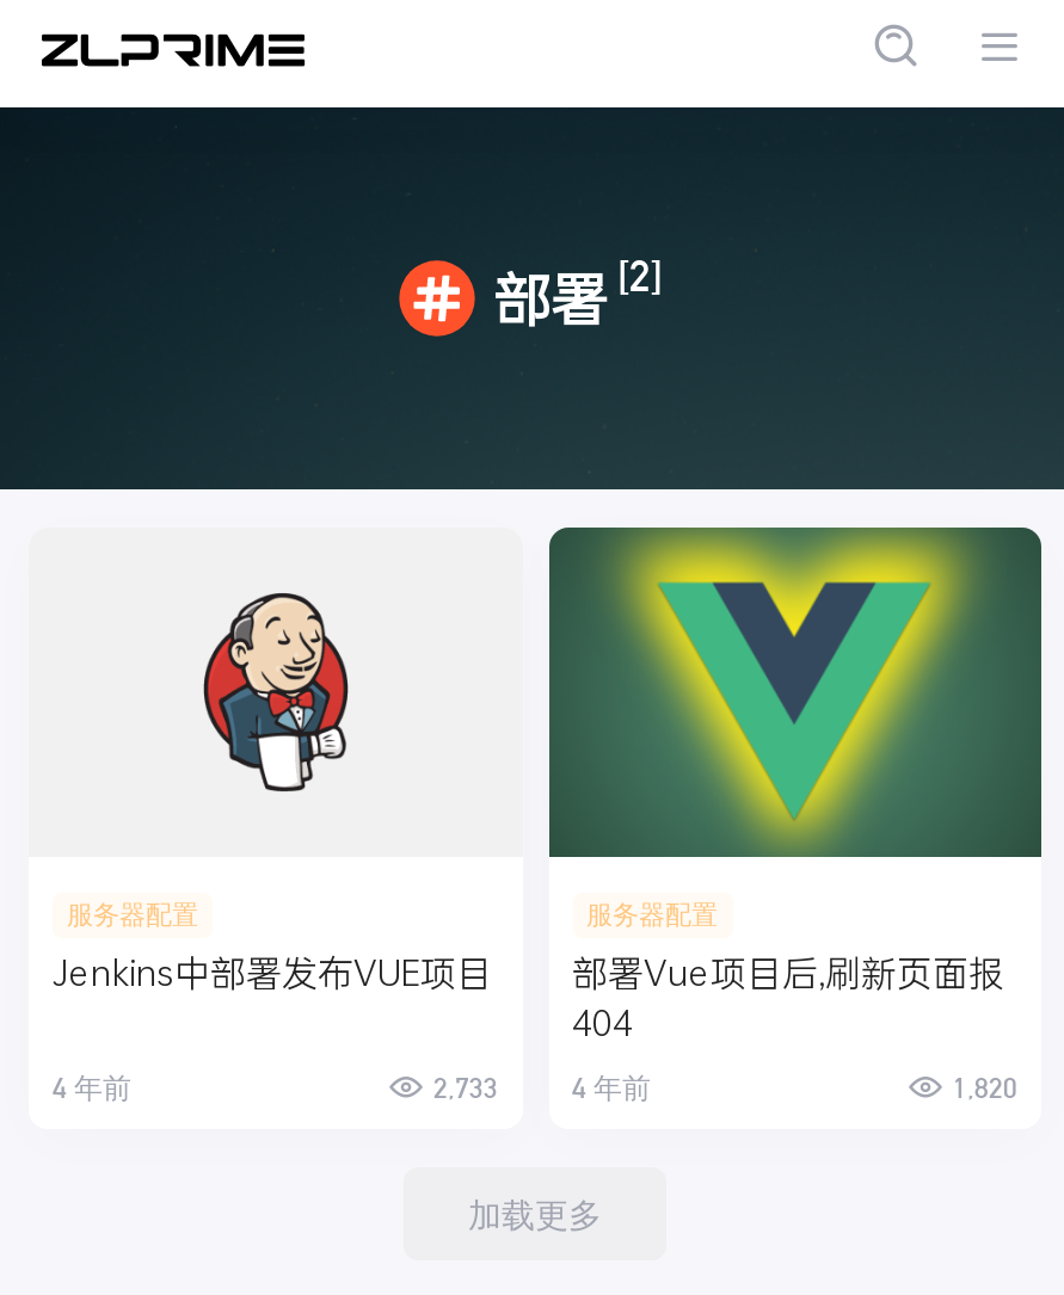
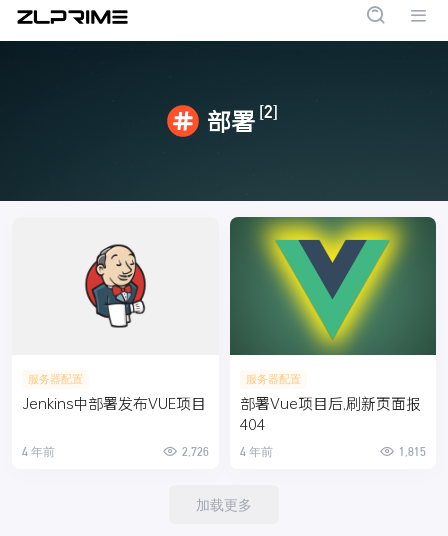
[433,1071,498,1105] 2,733 -> [181,445,208,459] 2,726
[953,1071,1017,1105] 1,820 -> [399,445,426,459] 1,815

